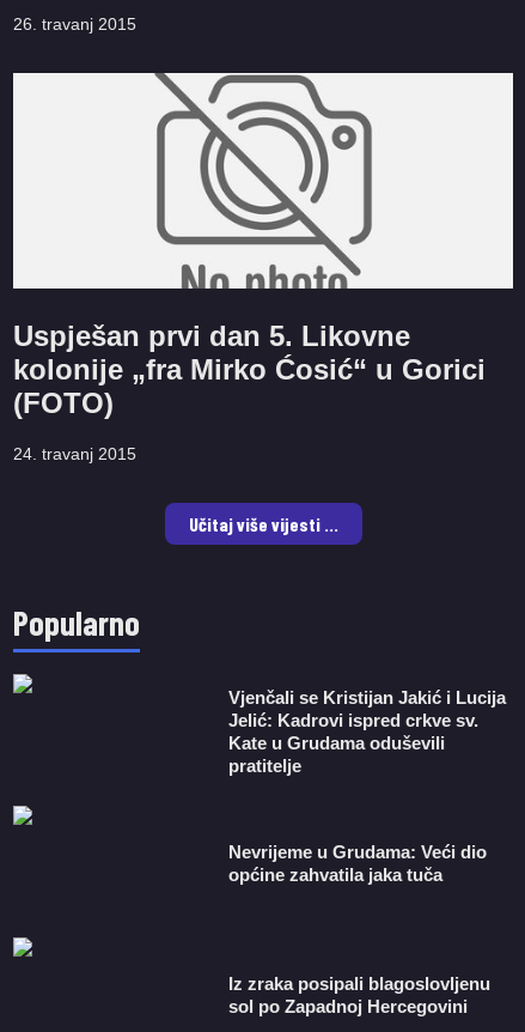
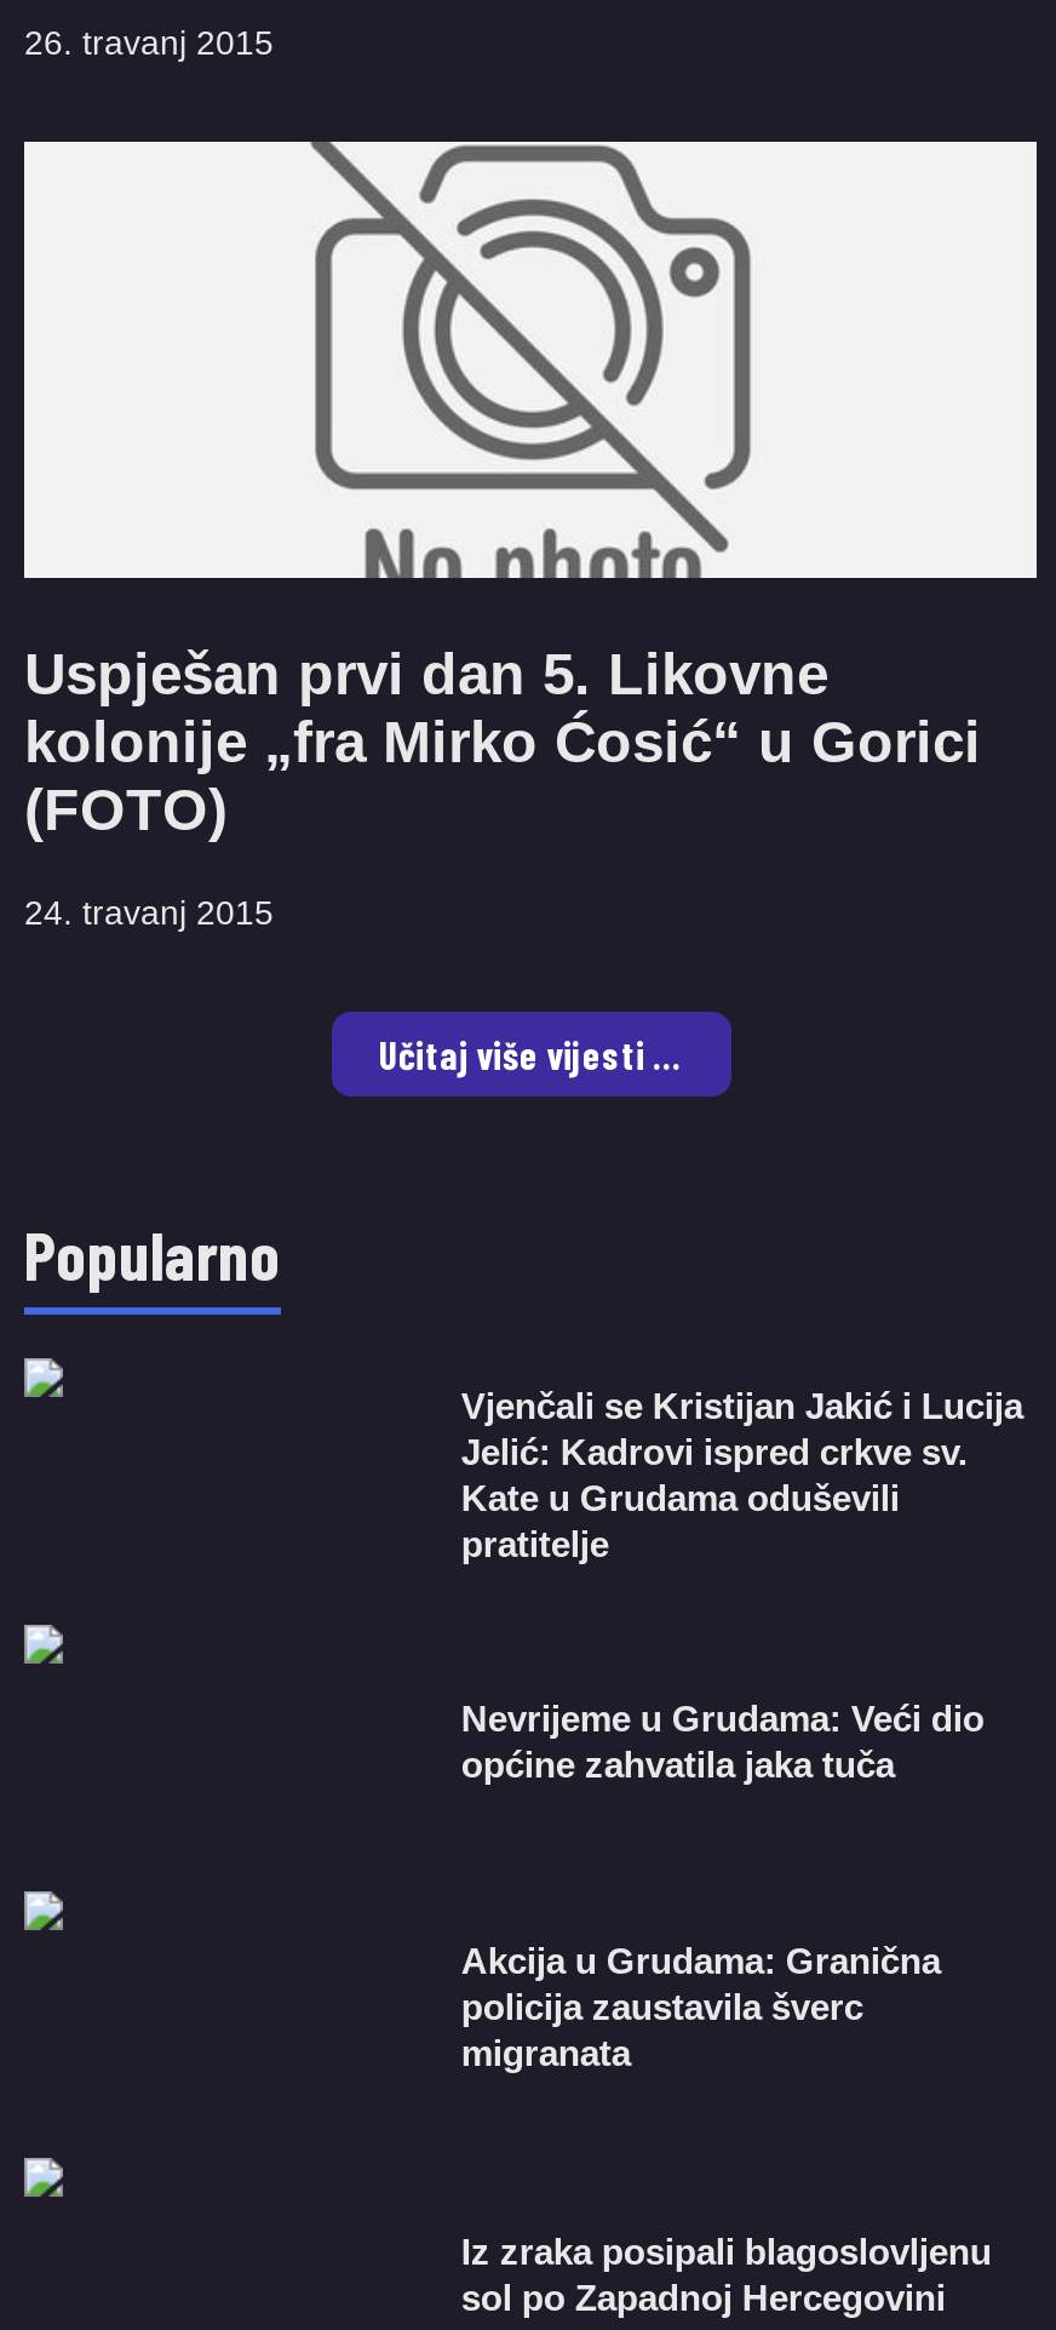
none -> [461,1940,941,2073] Akcija u Grudama: Granična | policija zaustavila šverc | migranata

